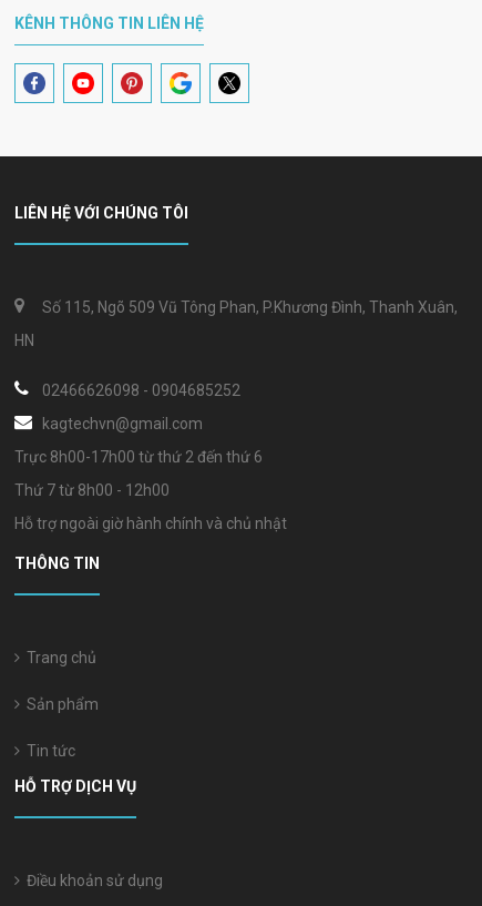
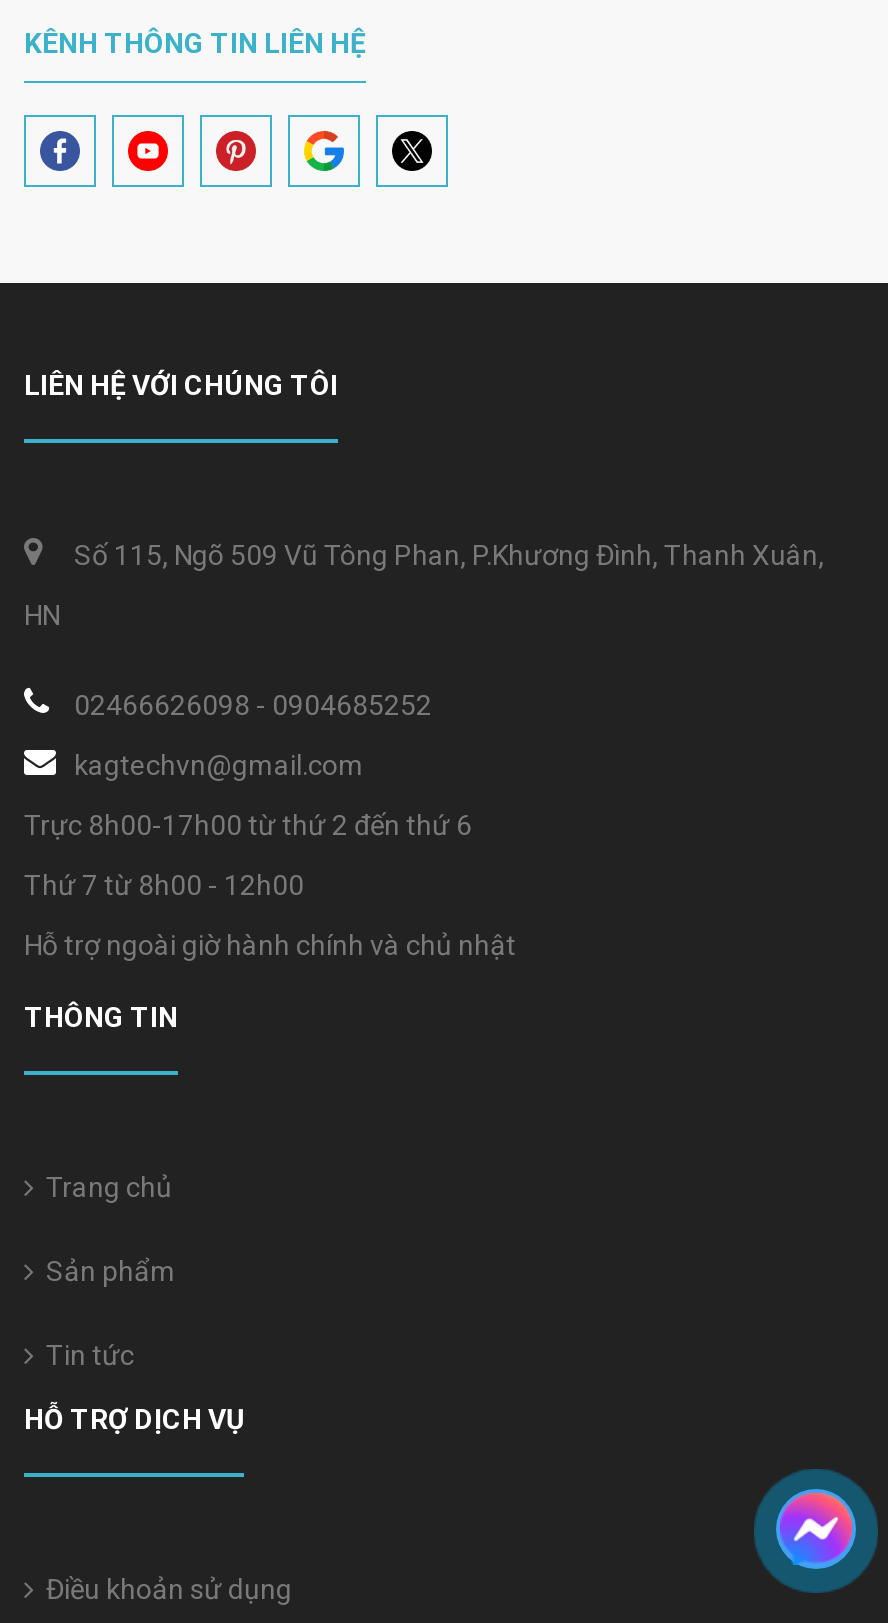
none -> [754,1469,878,1593] [image]

